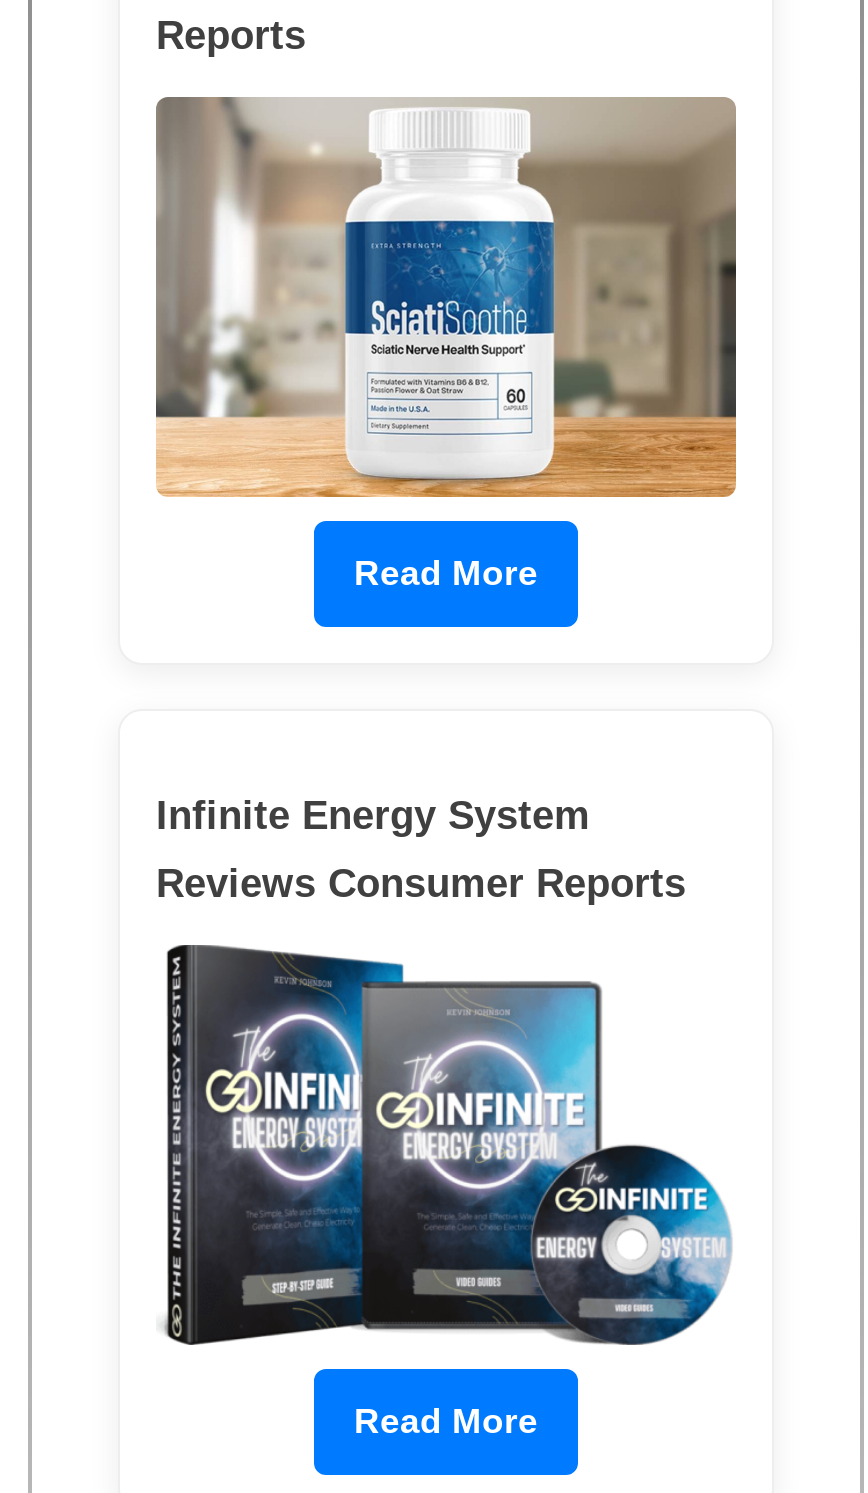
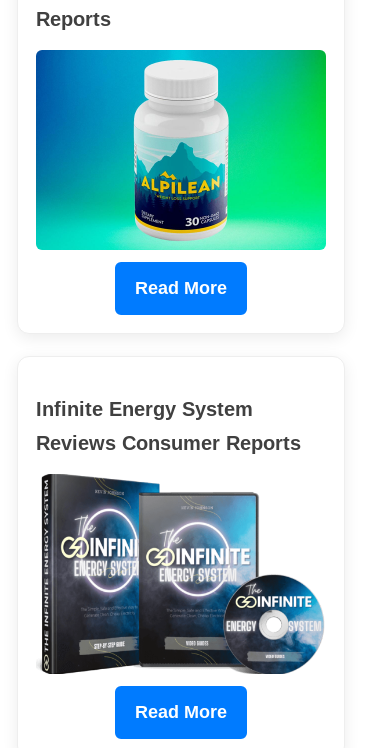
[154,95,738,499] [image] -> [35,49,327,251] [image]

